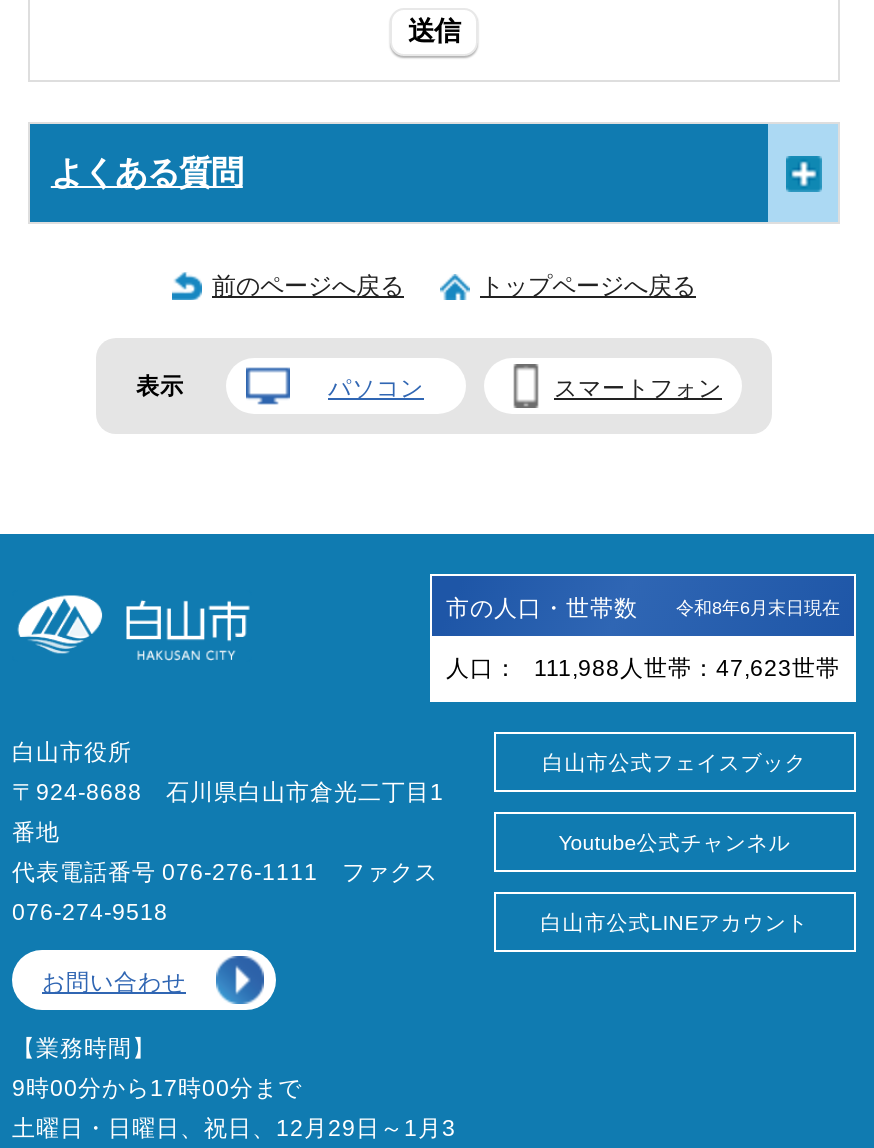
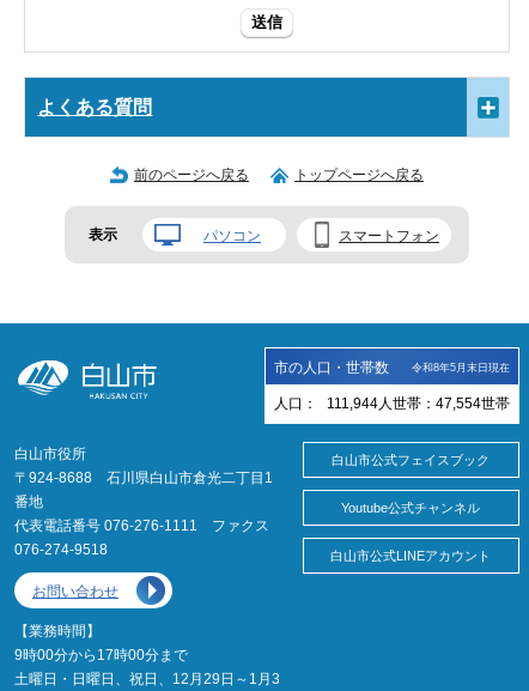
[676,597,840,617] 令和8年6月末日現在 -> [412,361,510,373] 令和8年5月末日現在
[446,655,840,679] 人口： 111,988人世帯：47,623世帯 -> [274,396,510,410] 人口： 111,944人世帯：47,554世帯

